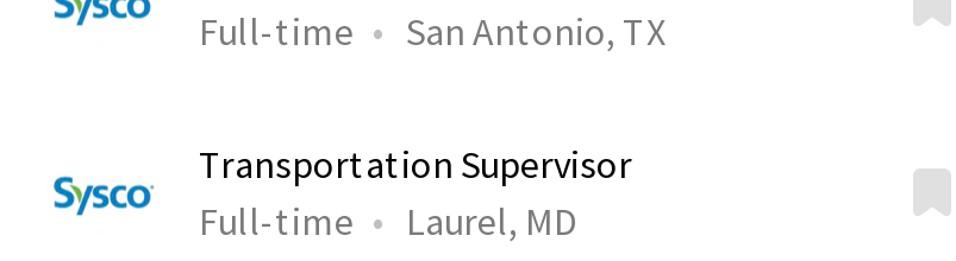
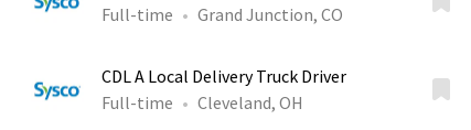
[406,7,666,55] San Antonio, TX -> [197,3,343,25] Grand Junction, CO
[199,140,632,187] Transportation Supervisor -> [101,65,346,87] CDL A Local Delivery Truck Driver
[406,197,577,244] Laurel, MD -> [197,91,303,113] Cleveland, OH

